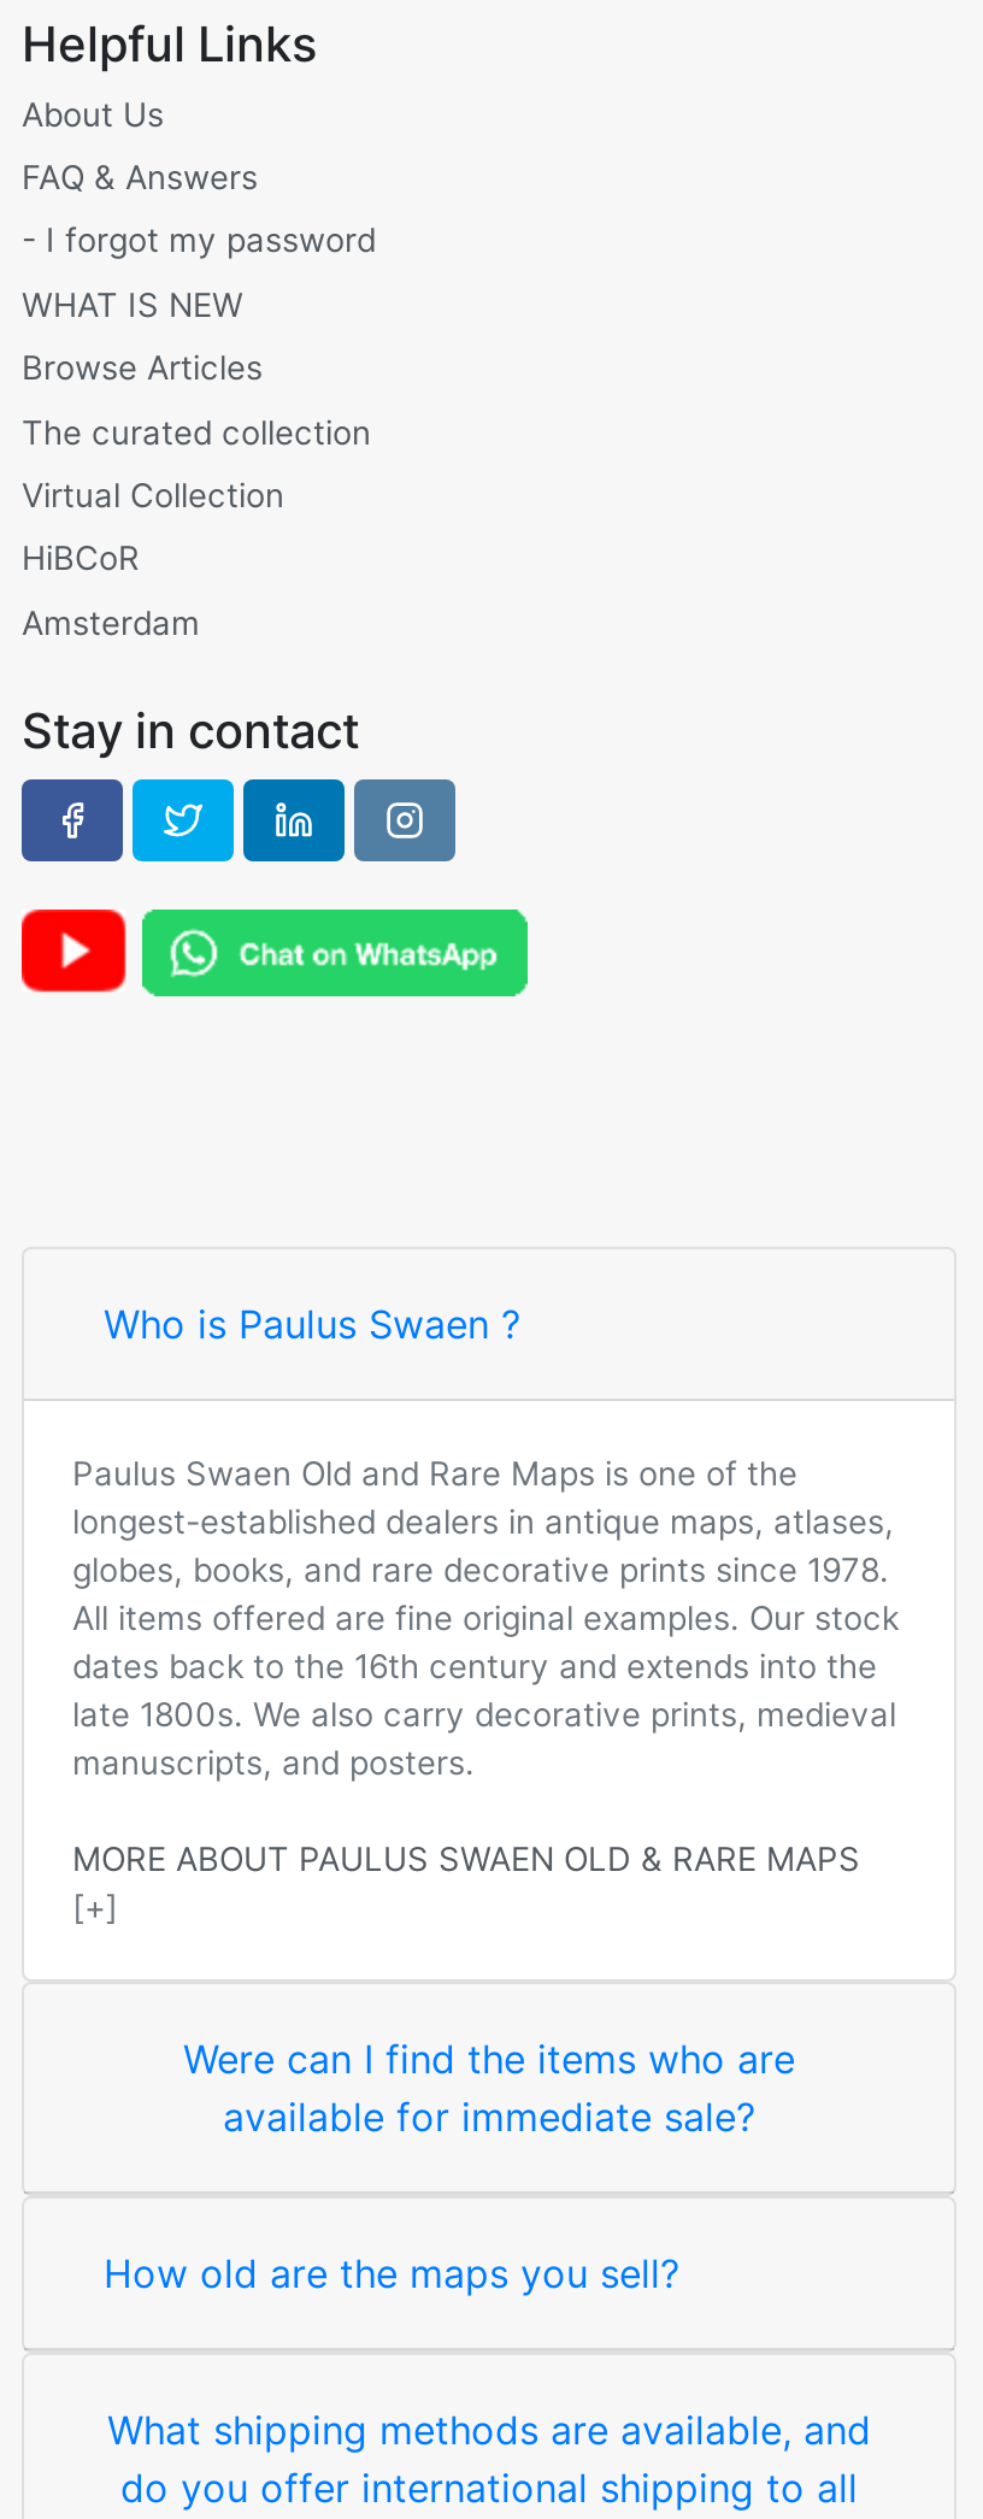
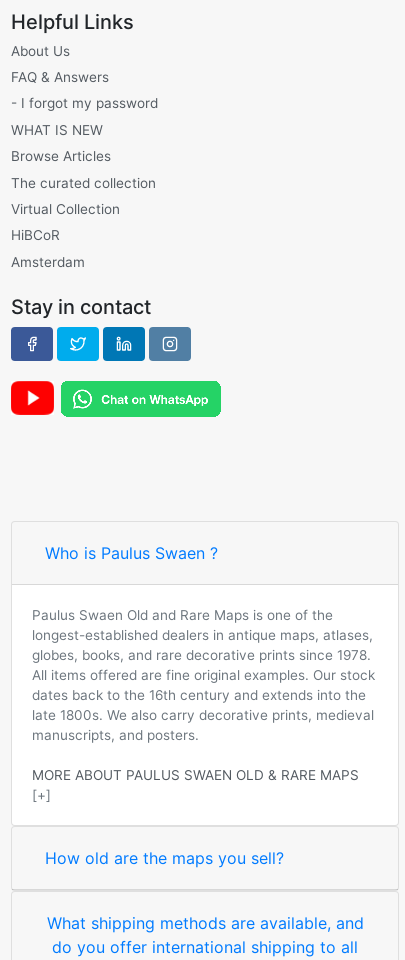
[183,2035,795,2141] Were can I find the items who are | available for immediate sale? -> none

